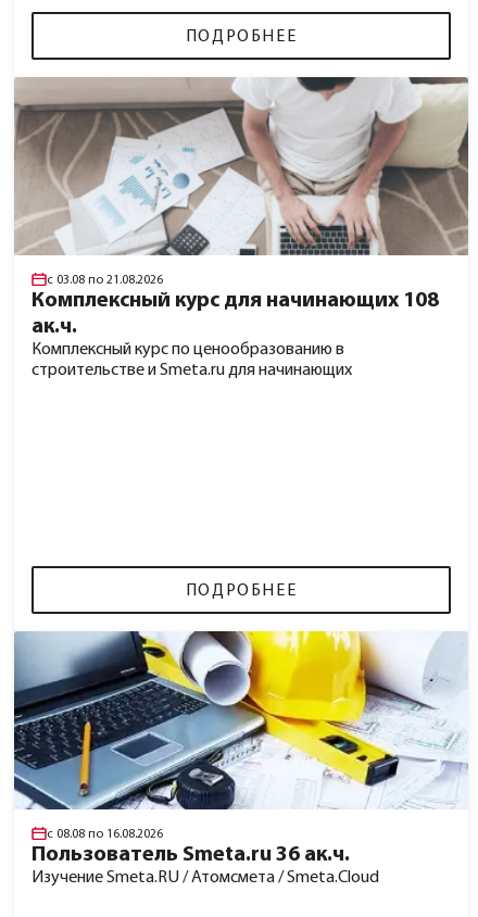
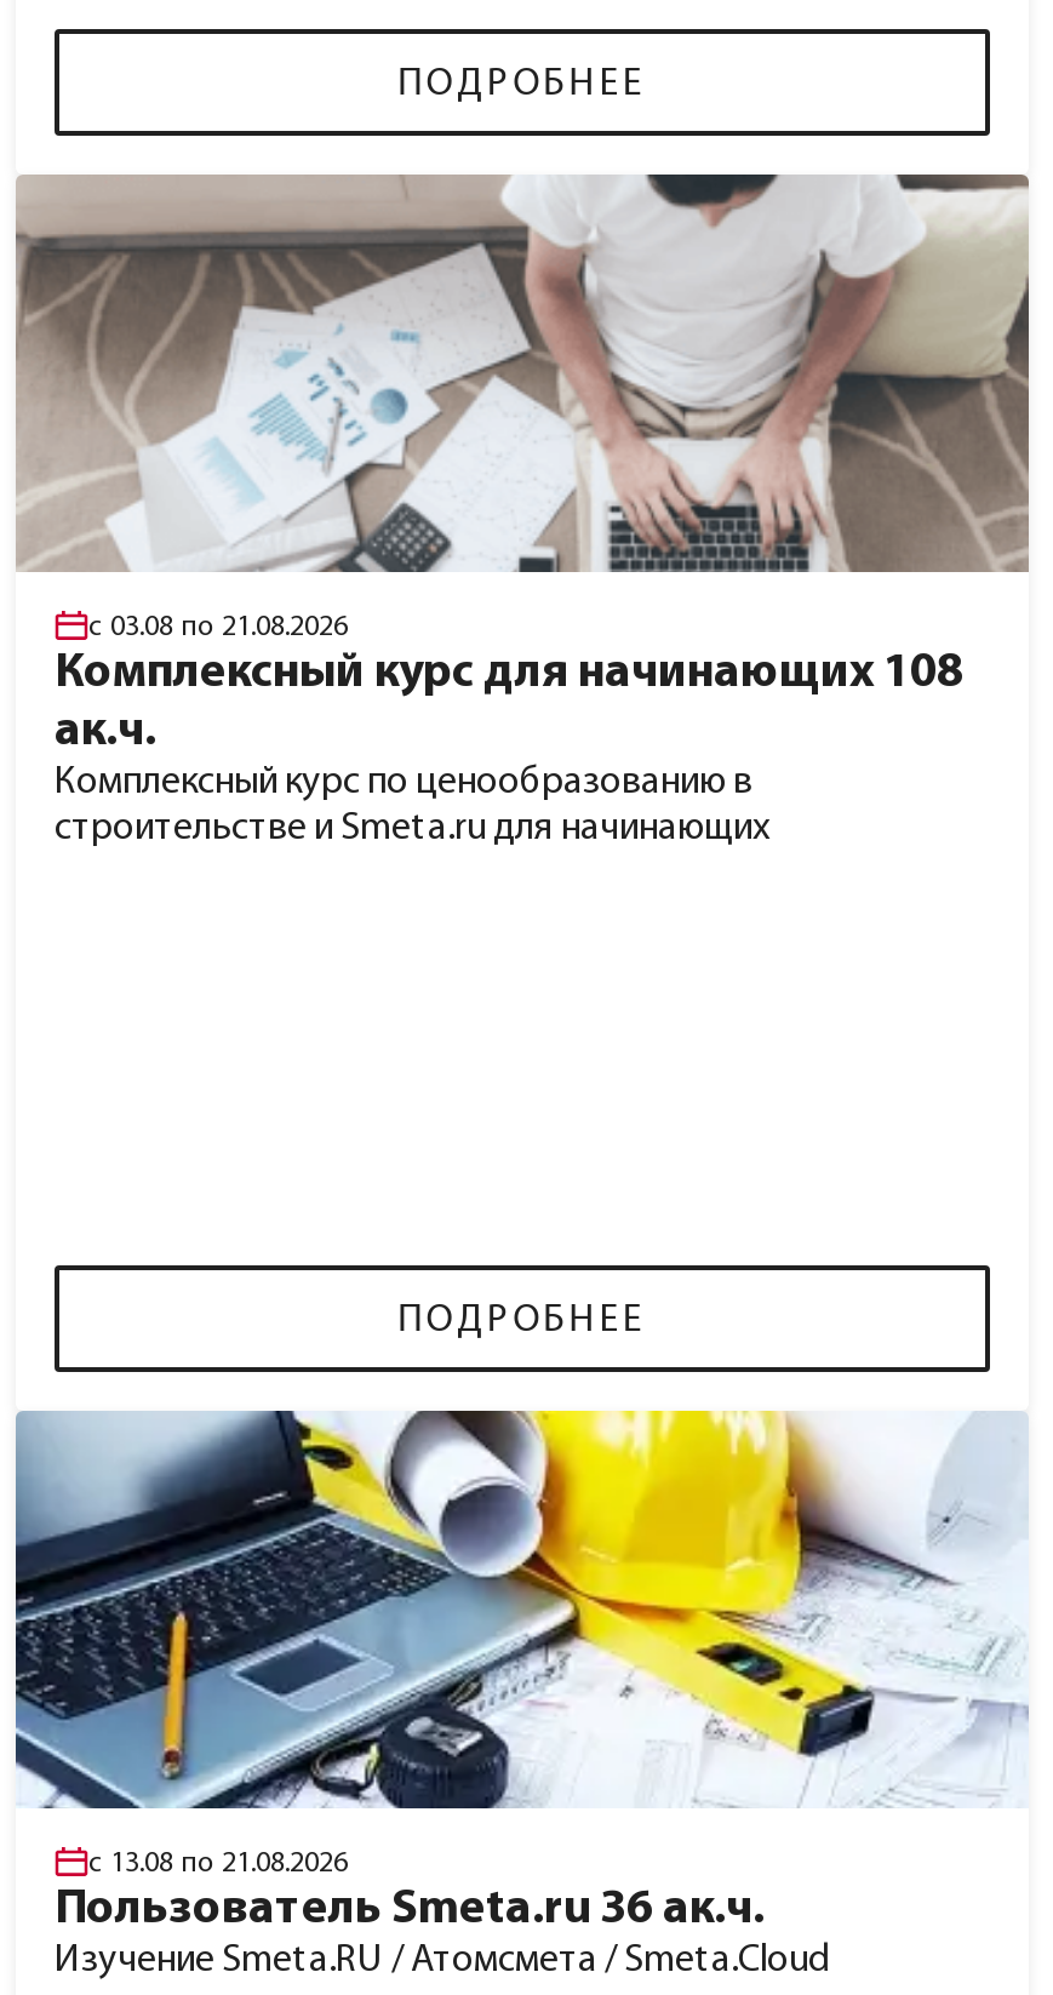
[47,828,163,841] с 08.08 по 16.08.2026 -> [88,1850,348,1879] с 13.08 по 21.08.2026

